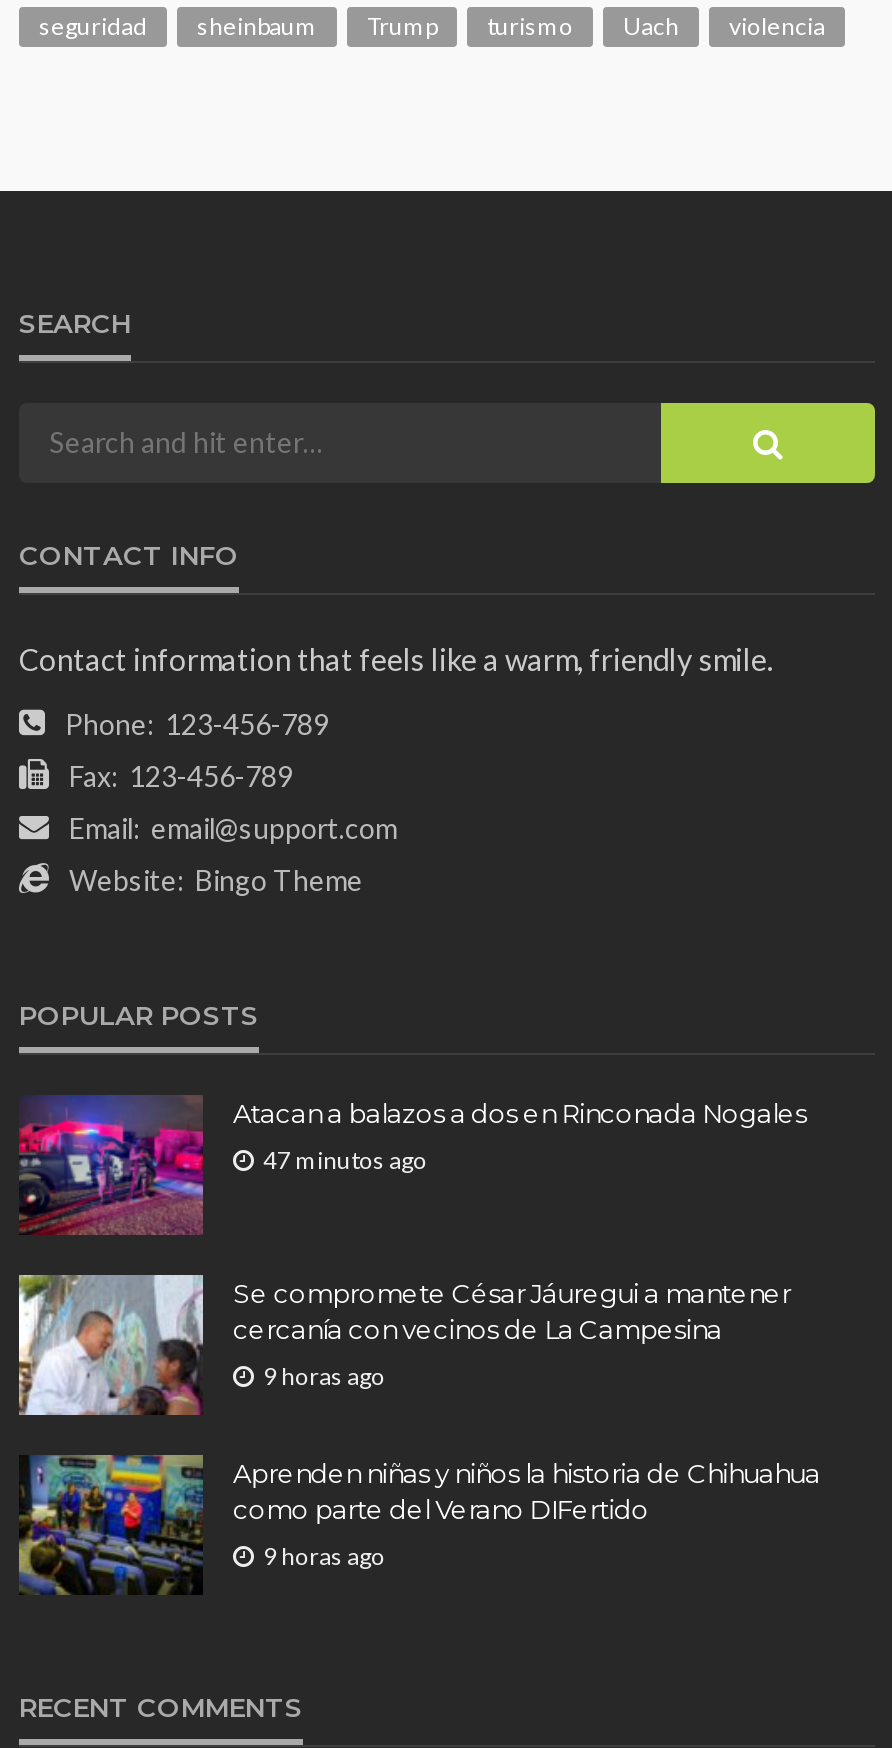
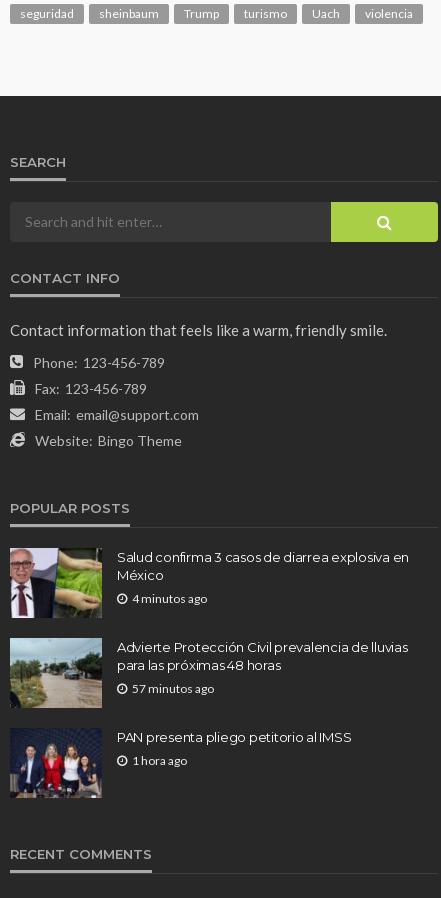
[17,1095,807,1237] [image] | Atacan a balazos a dos en Rinconada Nogales -> [9,547,409,619] [image] | Salud confirma 3 casos de diarrea explosiva en | México
[263,1144,427,1174] 47 minutos ago -> [132,591,207,606] 4 minutos ago
[17,1273,791,1417] [image] | Se compromete César Jáuregui a mantener | cercanía con vecinos de La Campesina -> [9,637,407,709] [image] | Advierte Protección Civil prevalencia de lluvias | para las próximas 48 horas
[263,1360,385,1390] 9 horas ago -> [132,681,214,696] 57 minutos ago
[19,1453,821,1595] [image] | Aprenden niñas y niños la historia de Chihuahua | como parte del Verano DIFertido -> [10,728,351,799] [image] | PAN presenta pliego petitorio al IMSS
[263,1540,385,1570] 9 horas ago -> [132,753,187,768] 1 hora ago

